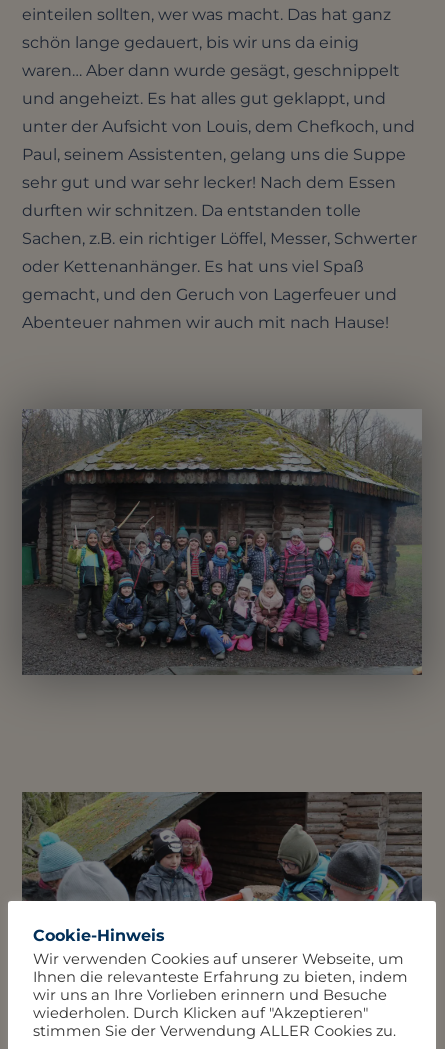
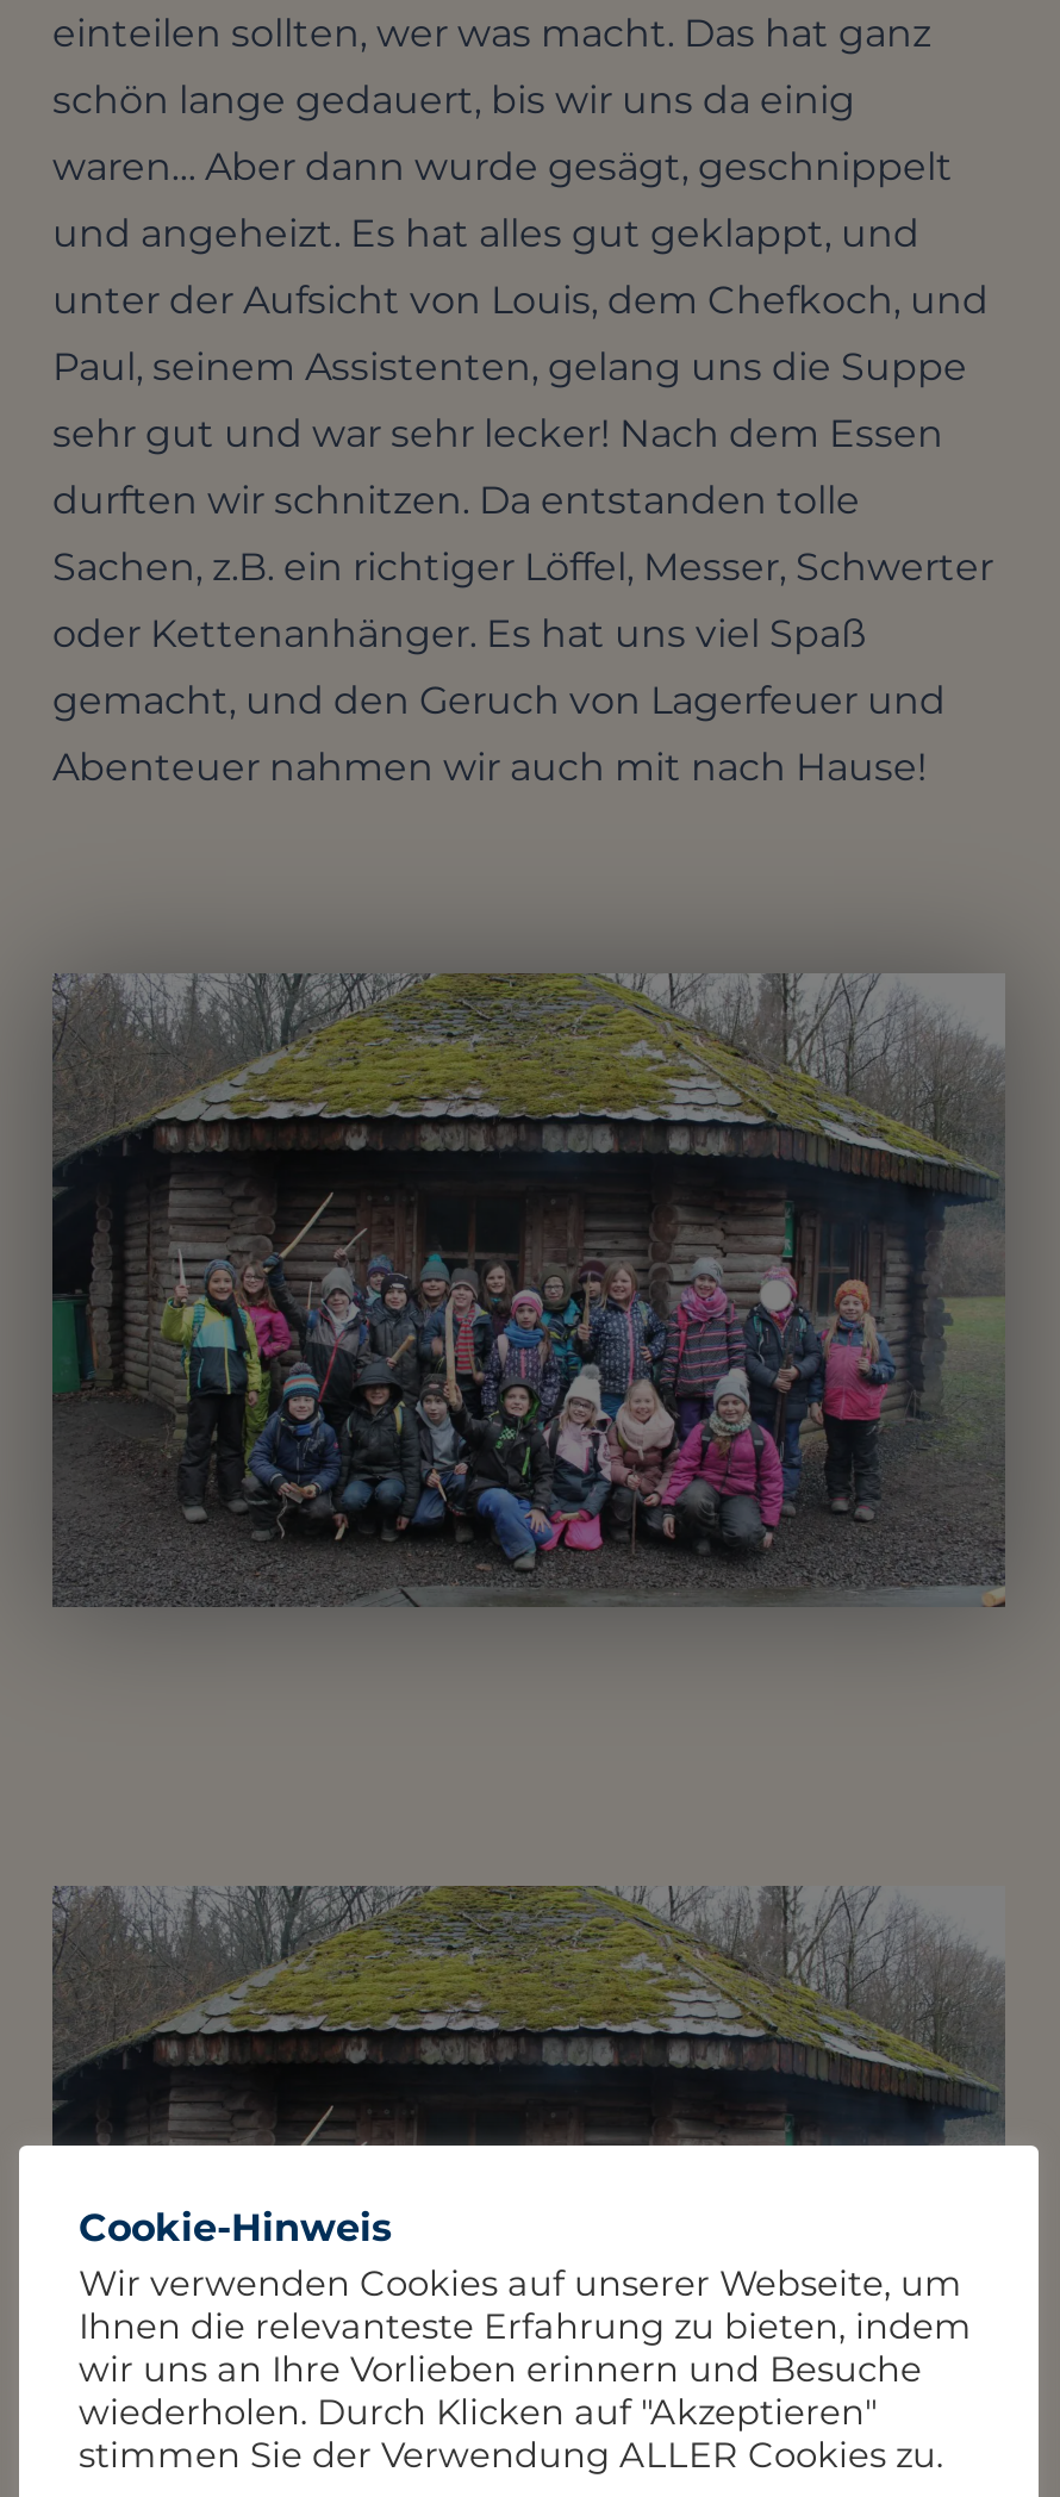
[23,791,422,901] [image] -> [52,1886,1003,2146] [image]

